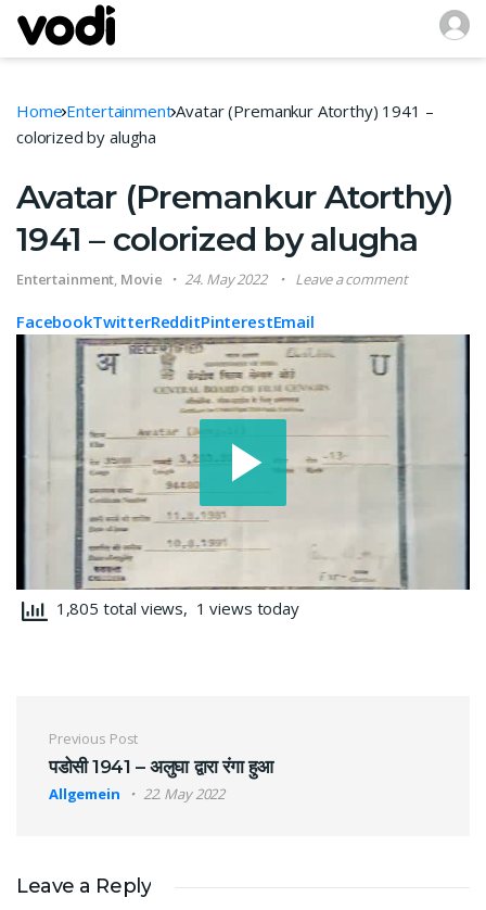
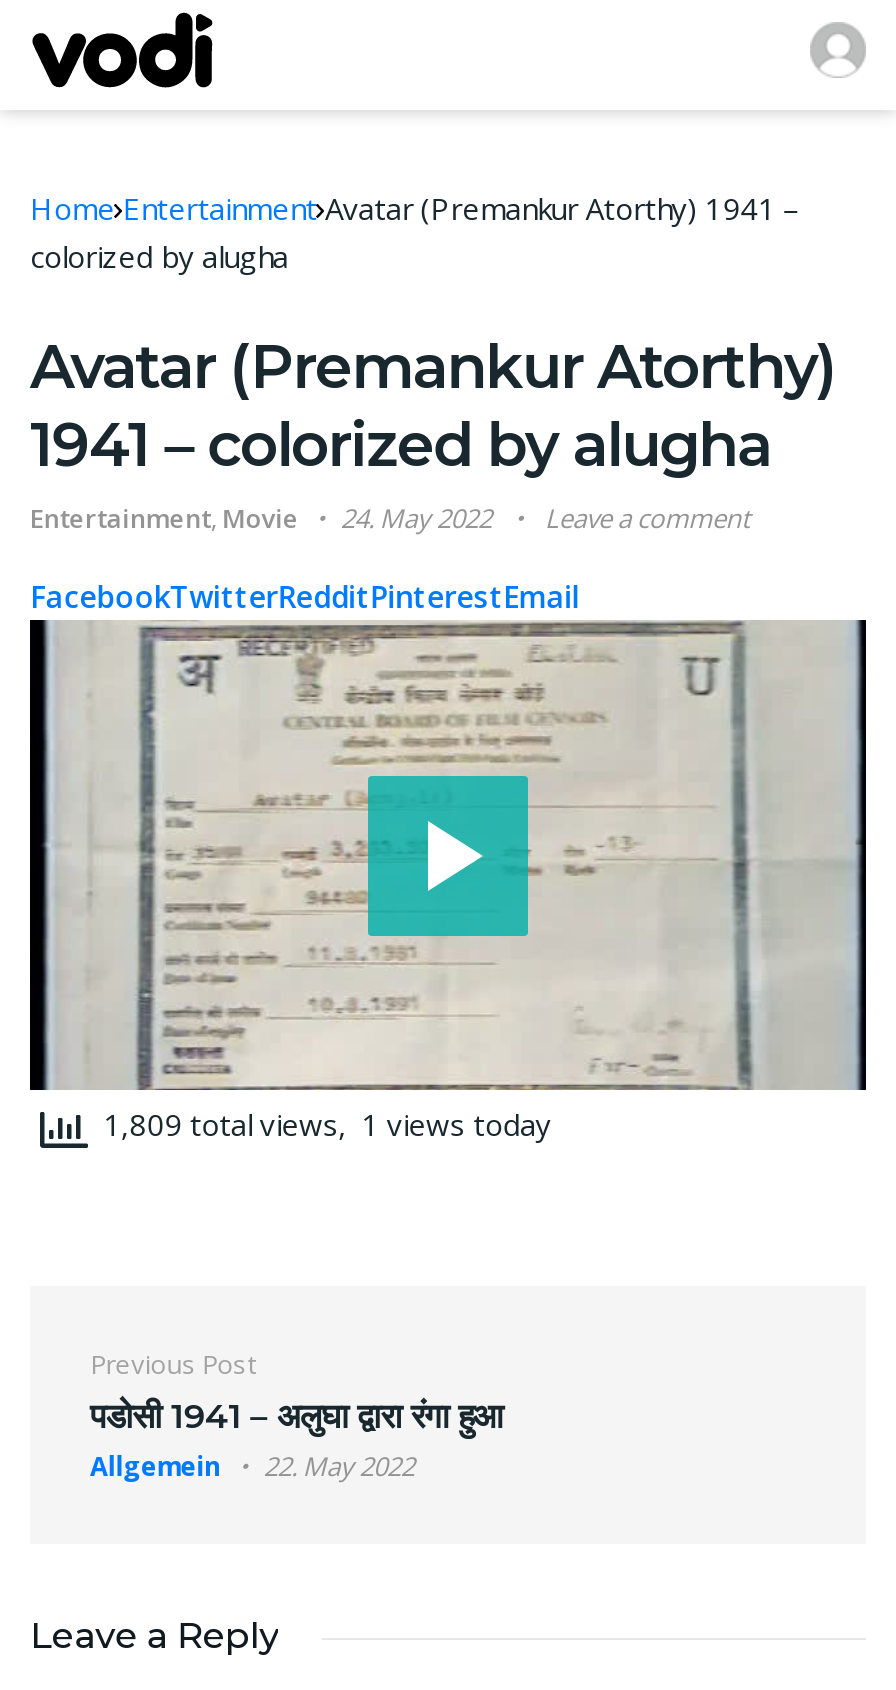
[48,597,299,619] 1,805 total views, 1 views today -> [88,1104,552,1144] 1,809 total views, 1 views today

